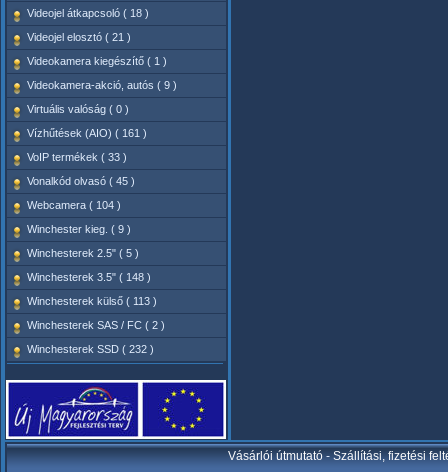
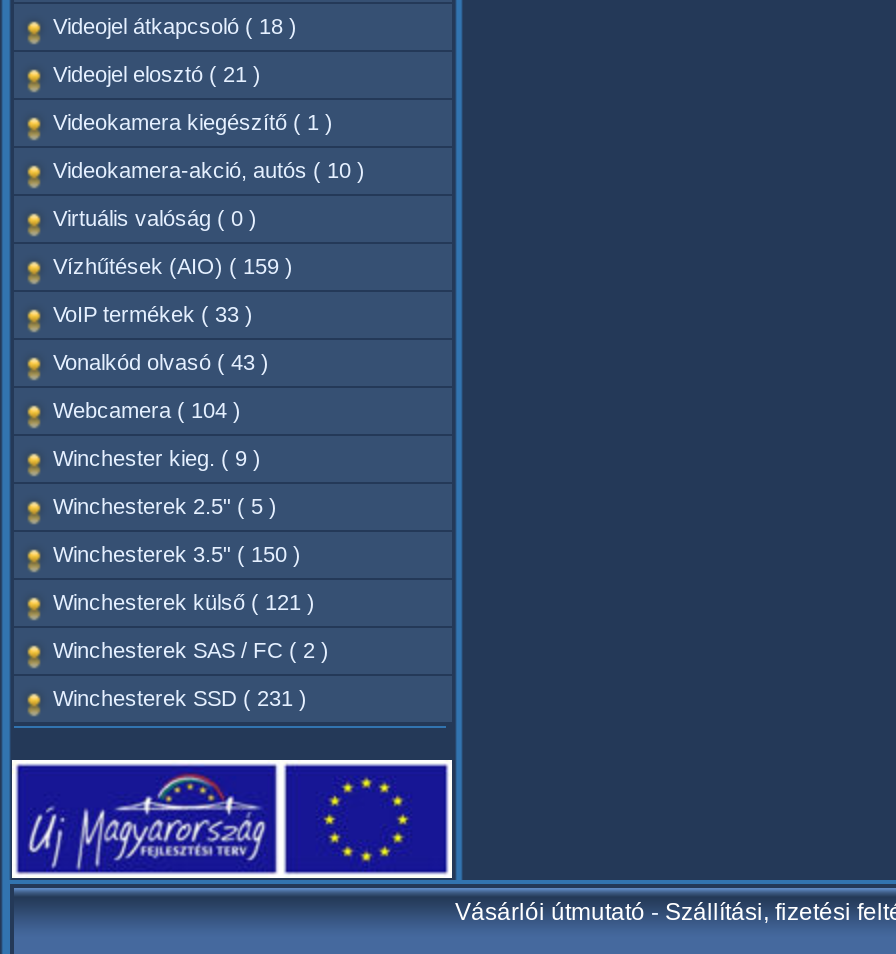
[26,79,176,91] Videokamera-akció, autós ( 9 ) -> [53,158,365,182] Videokamera-akció, autós ( 10 )
[26,127,146,139] Vízhűtések (AIO) ( 161 ) -> [53,254,293,278] Vízhűtések (AIO) ( 159 )
[26,175,134,187] Vonalkód olvasó ( 45 ) -> [53,350,269,374] Vonalkód olvasó ( 43 )
[26,271,150,283] Winchesterek 3.5" ( 148 ) -> [53,542,301,566] Winchesterek 3.5" ( 150 )
[26,295,156,307] Winchesterek külső ( 113 ) -> [53,590,315,614] Winchesterek külső ( 121 )
[26,343,153,355] Winchesterek SSD ( 232 ) -> [53,686,307,710] Winchesterek SSD ( 231 )

